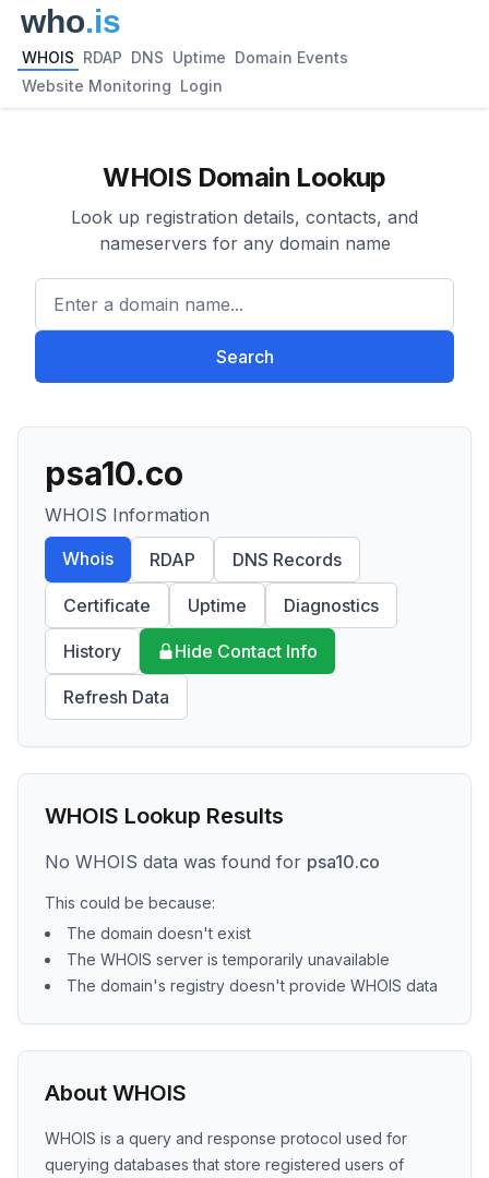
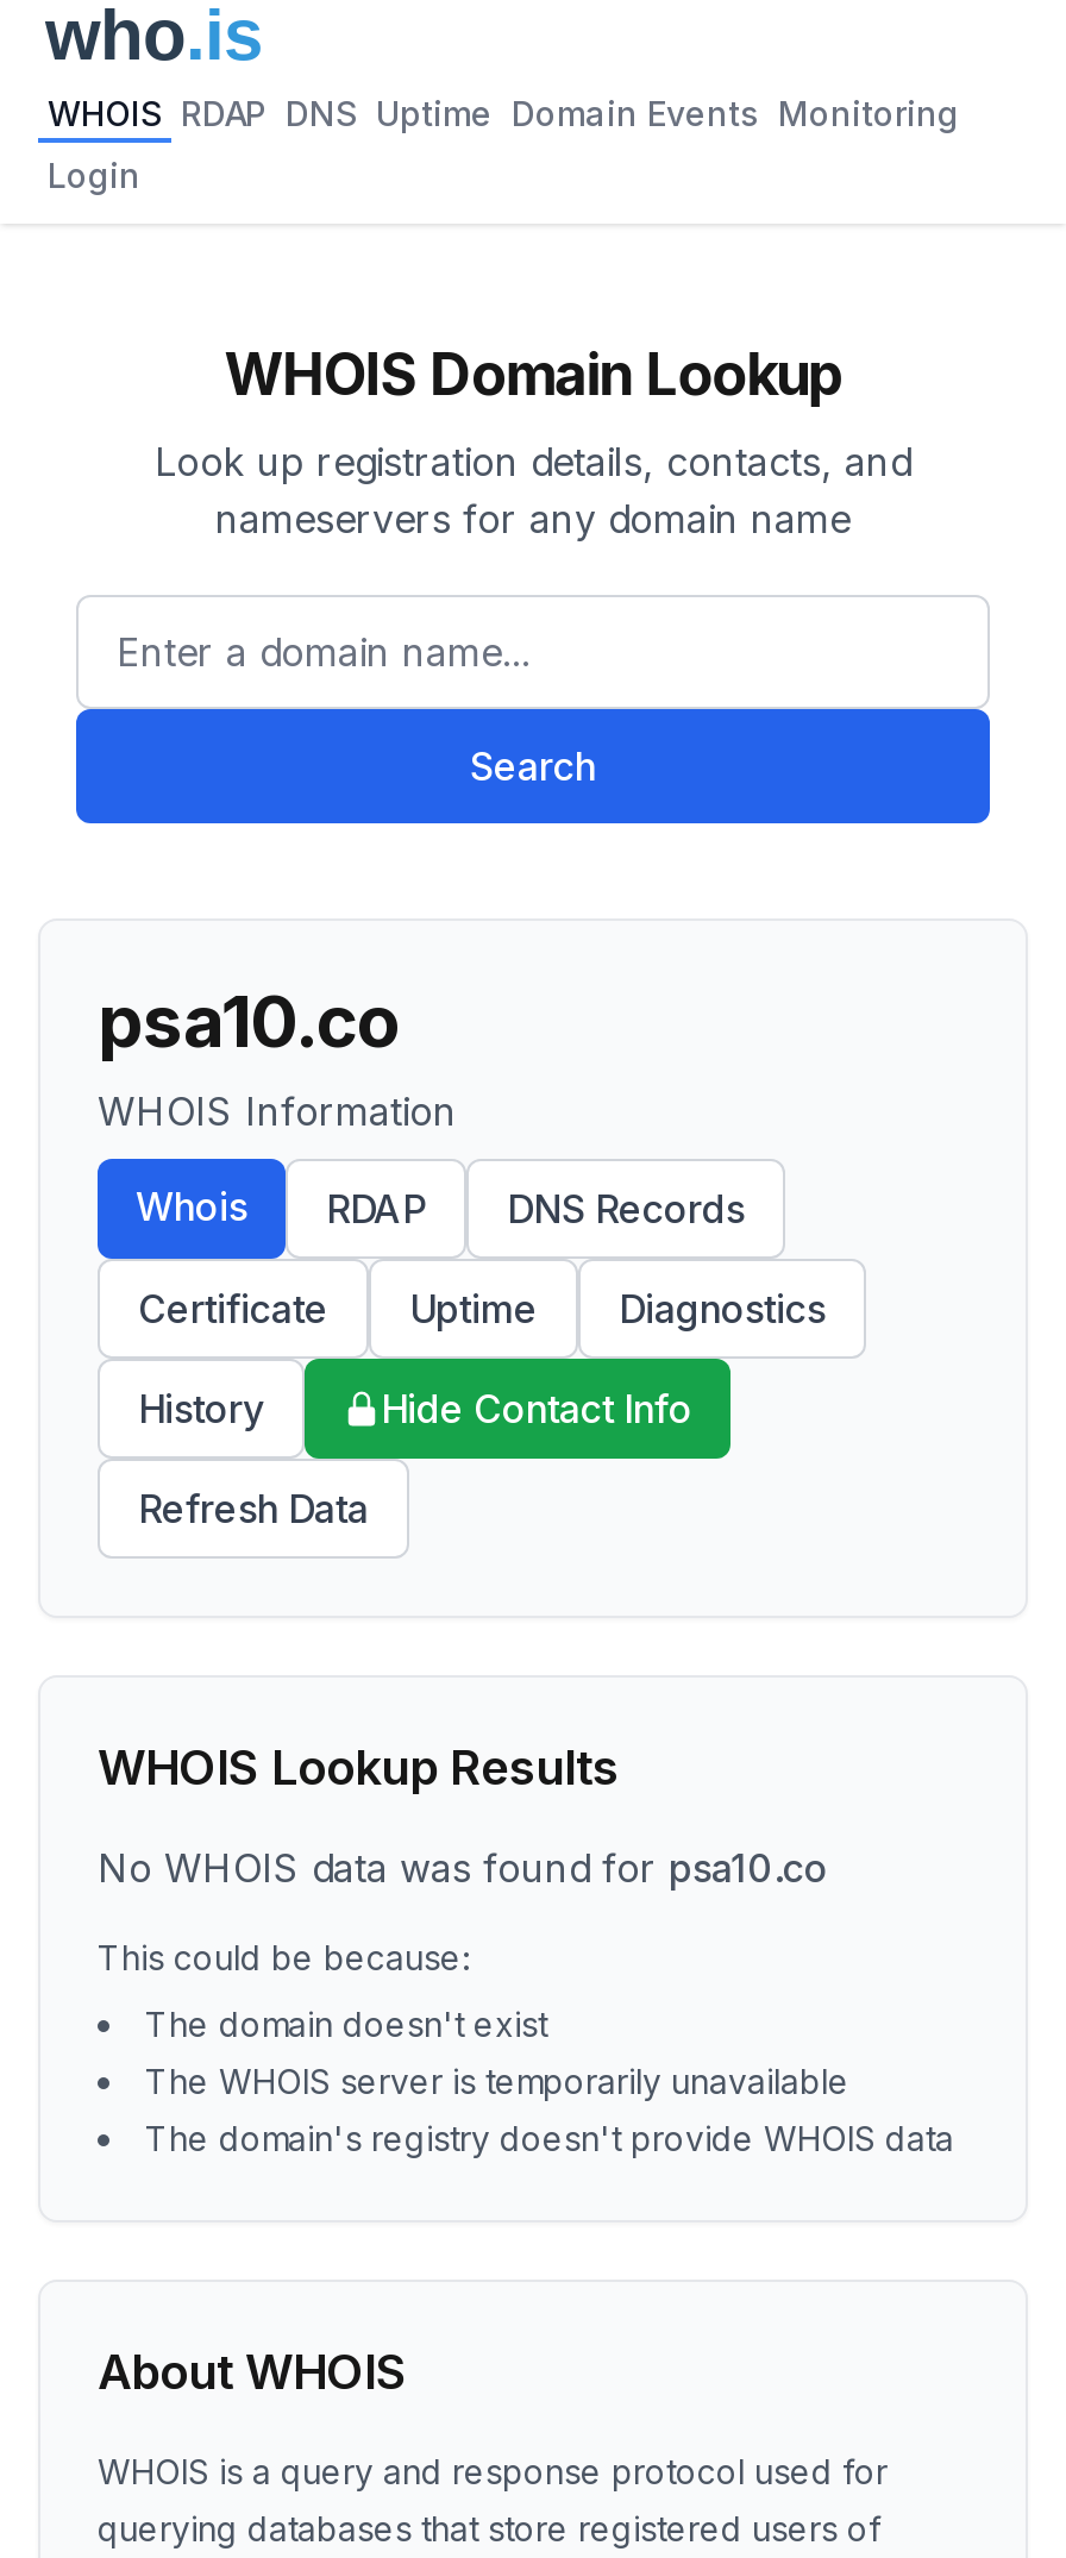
[22,48,348,67] WHOIS RDAP DNS Uptime Domain Events -> [48,93,959,133] WHOIS RDAP DNS Uptime Domain Events Monitoring
[22,76,223,95] Website Monitoring Login -> [48,155,140,195] Login

